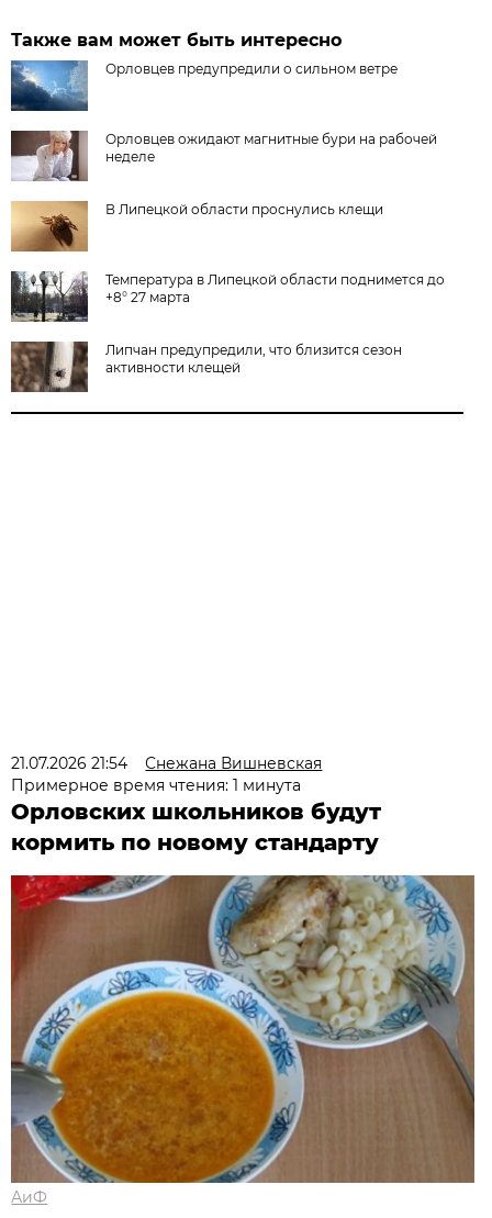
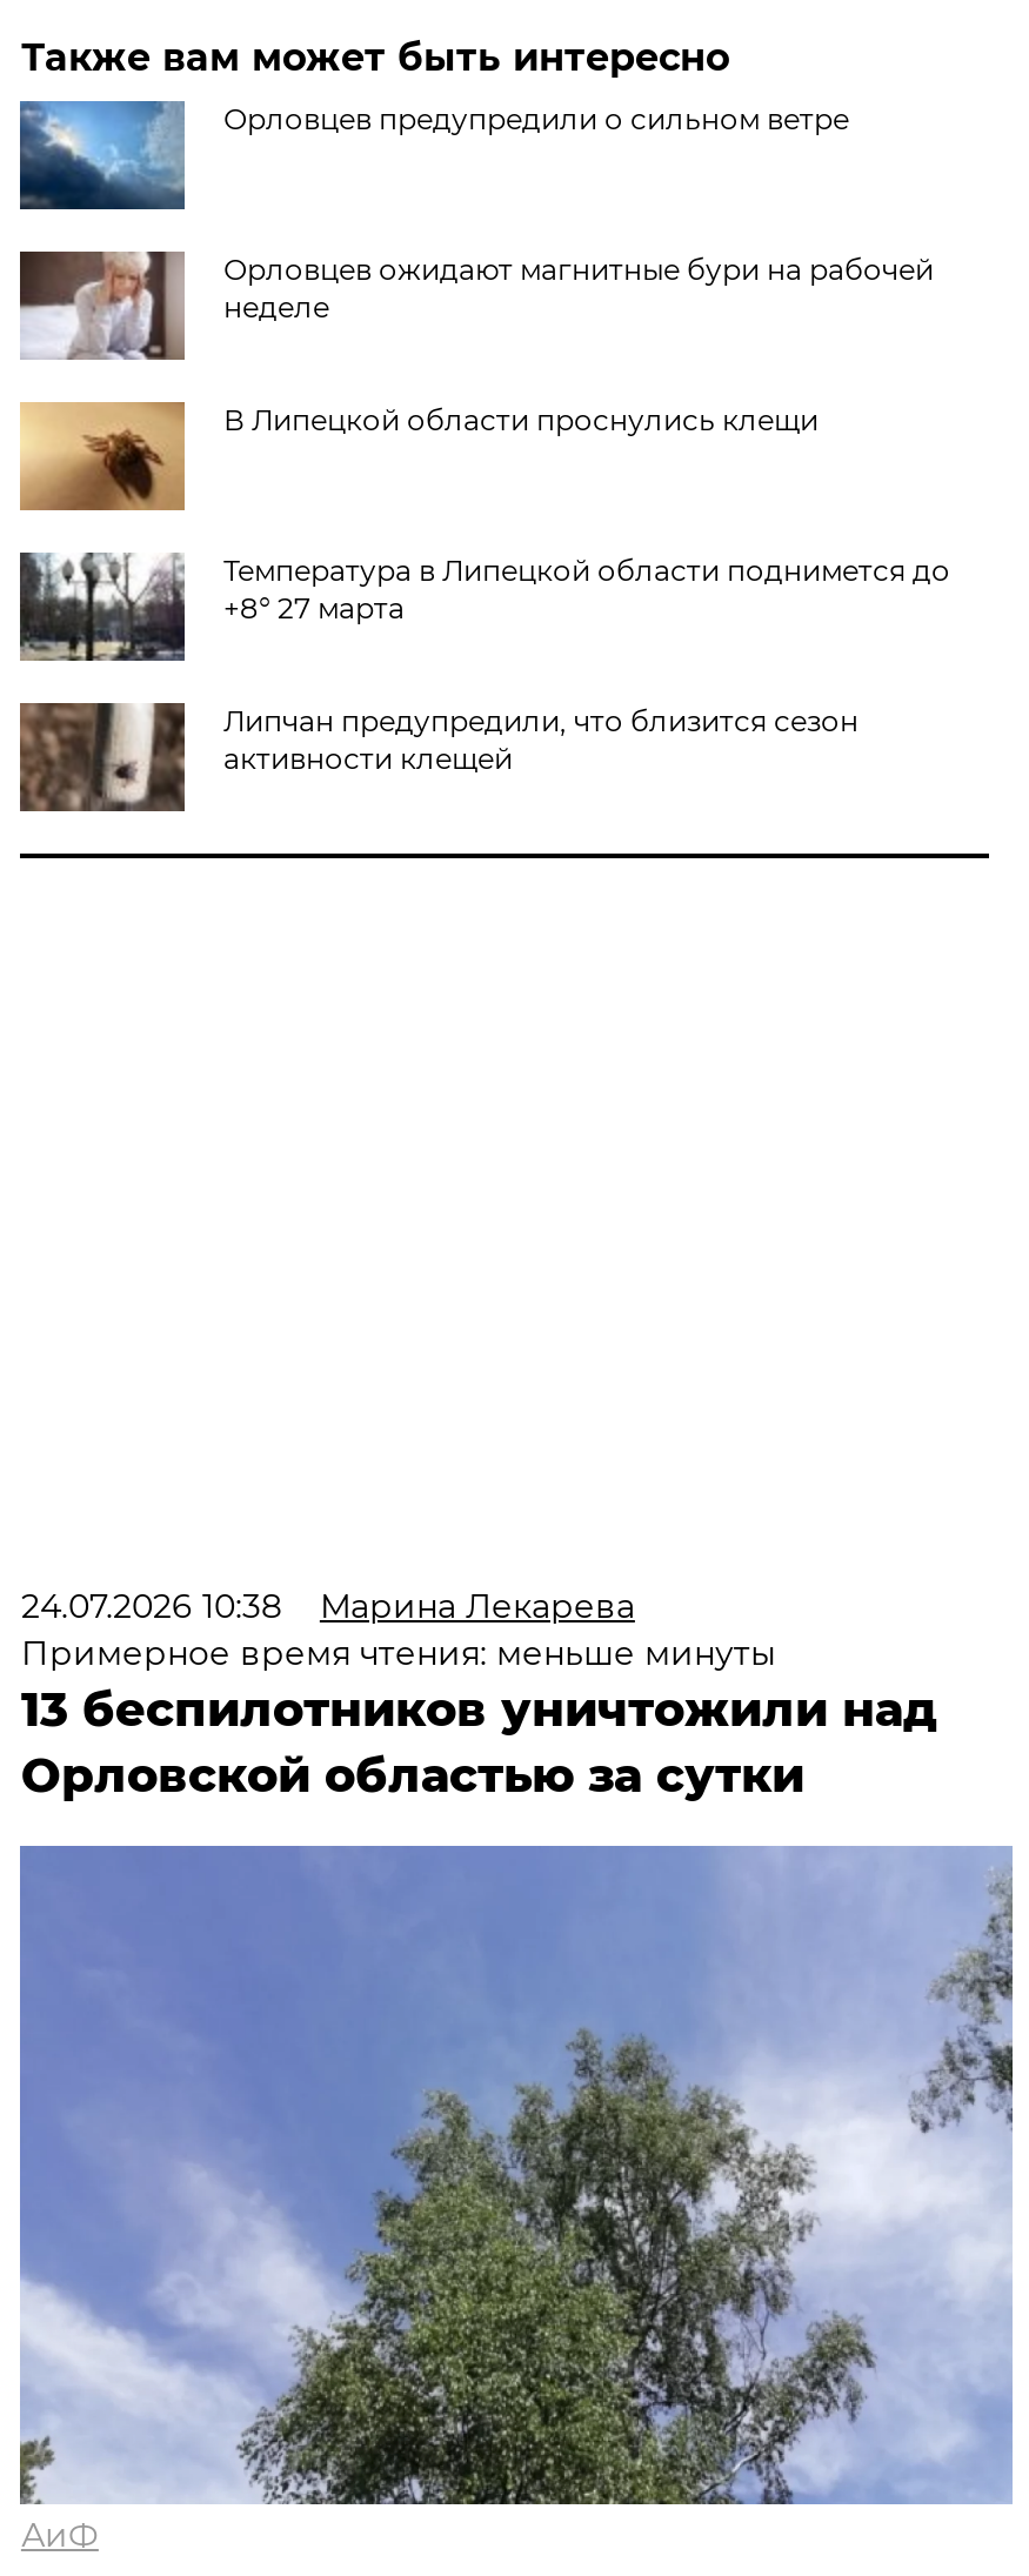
[11,753,382,856] 21.07.2026 21:54 | Снежана Вишневская | Примерное время чтения: 1 минута | Орловских школьников будут | кормить по новому стандарту -> [21,1585,936,1804] 24.07.2026 10:38 | Марина Лекарева | Примерное время чтения: меньше минуты | 13 беспилотников уничтожили над | Орловской областью за сутки
[10,874,476,1184] [image] -> [18,1844,1015,2507] [image]

